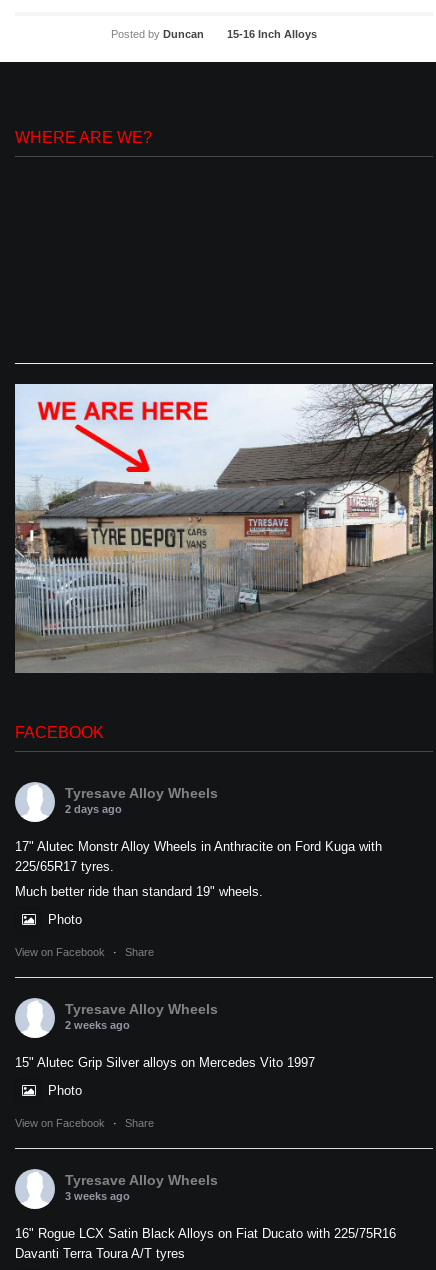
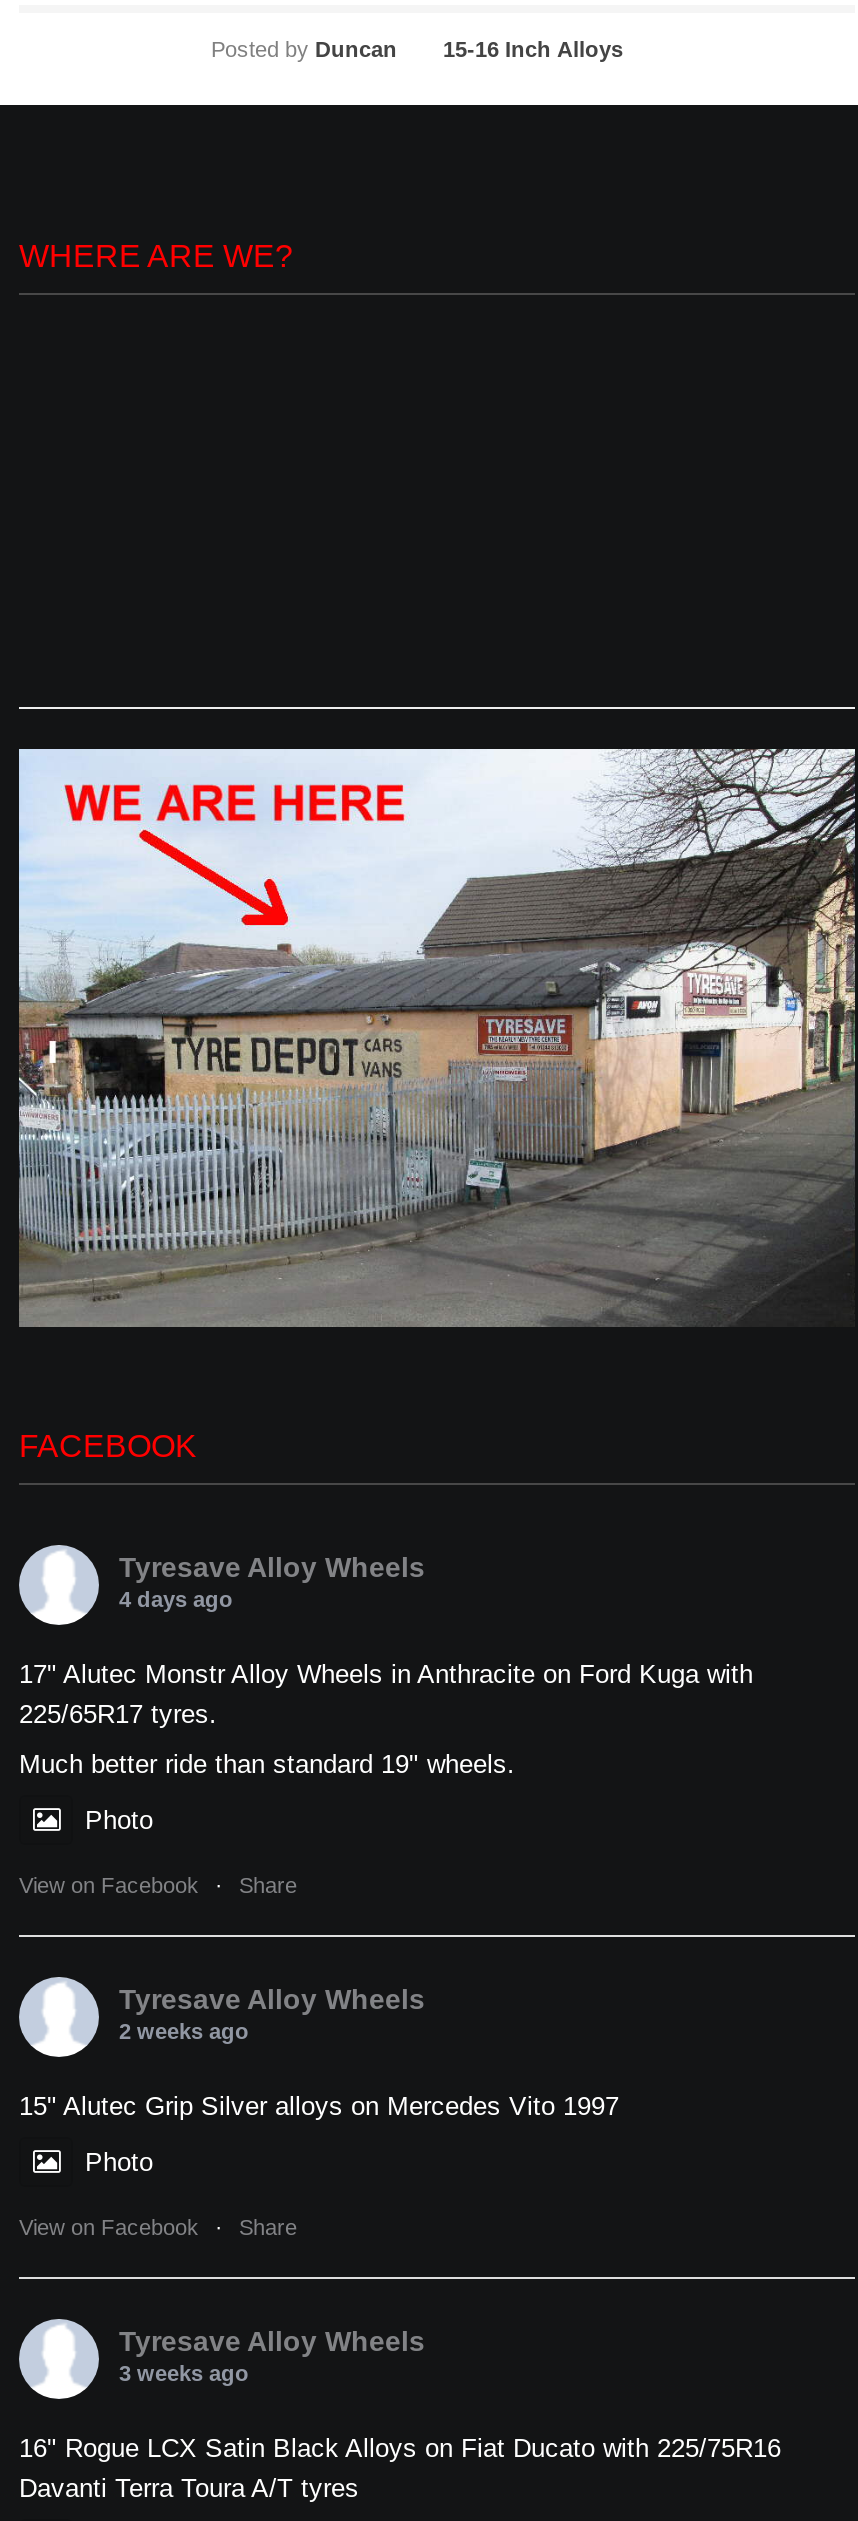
[65,803,122,815] 2 days ago -> [119,1588,233,1612] 4 days ago

